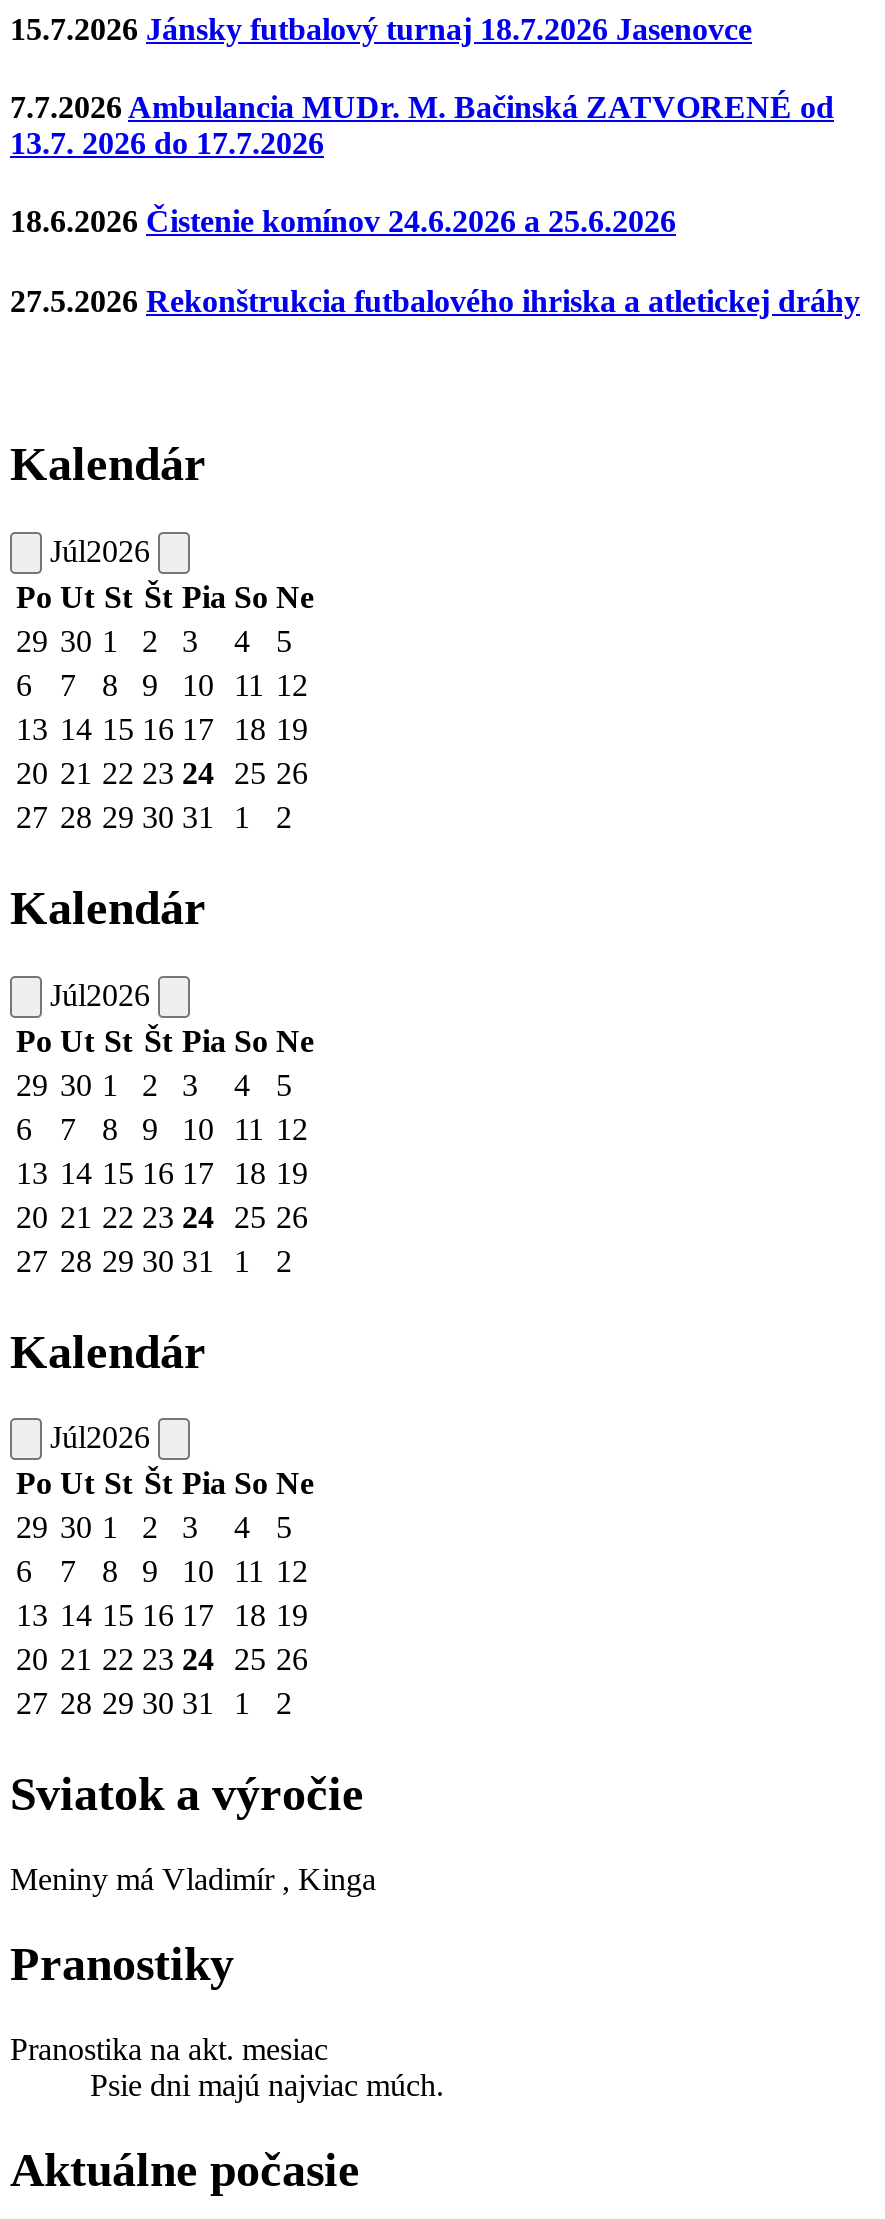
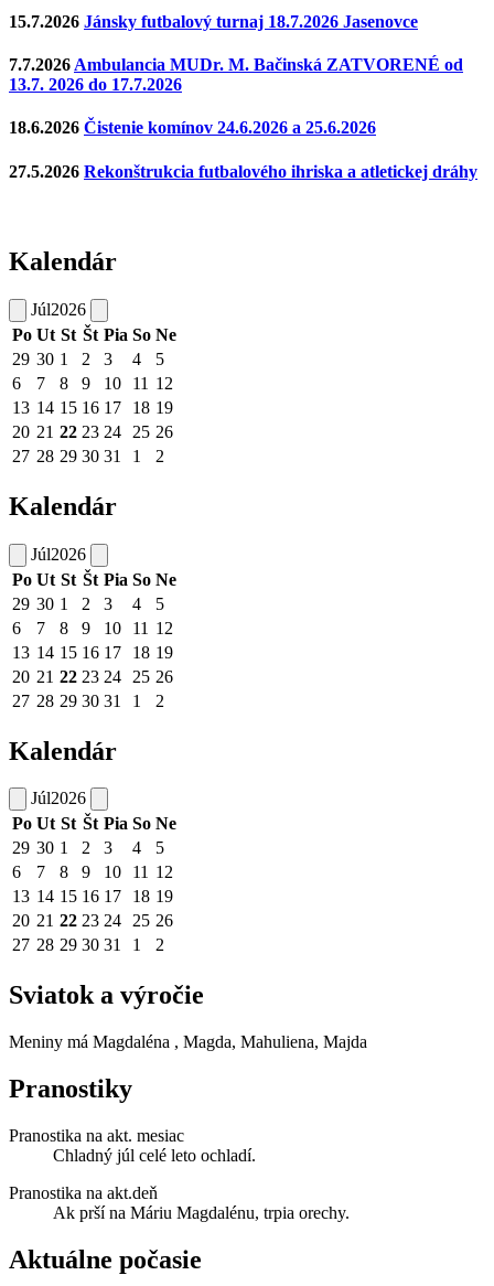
[10,1862,376,1896] Meniny má Vladimír , Kinga -> [9,1033,367,1051] Meniny má Magdaléna , Magda, Mahuliena, Majda
[90,2068,444,2102] Psie dni majú najviac múch. -> [9,1146,350,1222] Chladný júl celé leto ochladí. | Pranostika na akt.deň | Ak prší na Máriu Magdalénu, trpia orechy.

